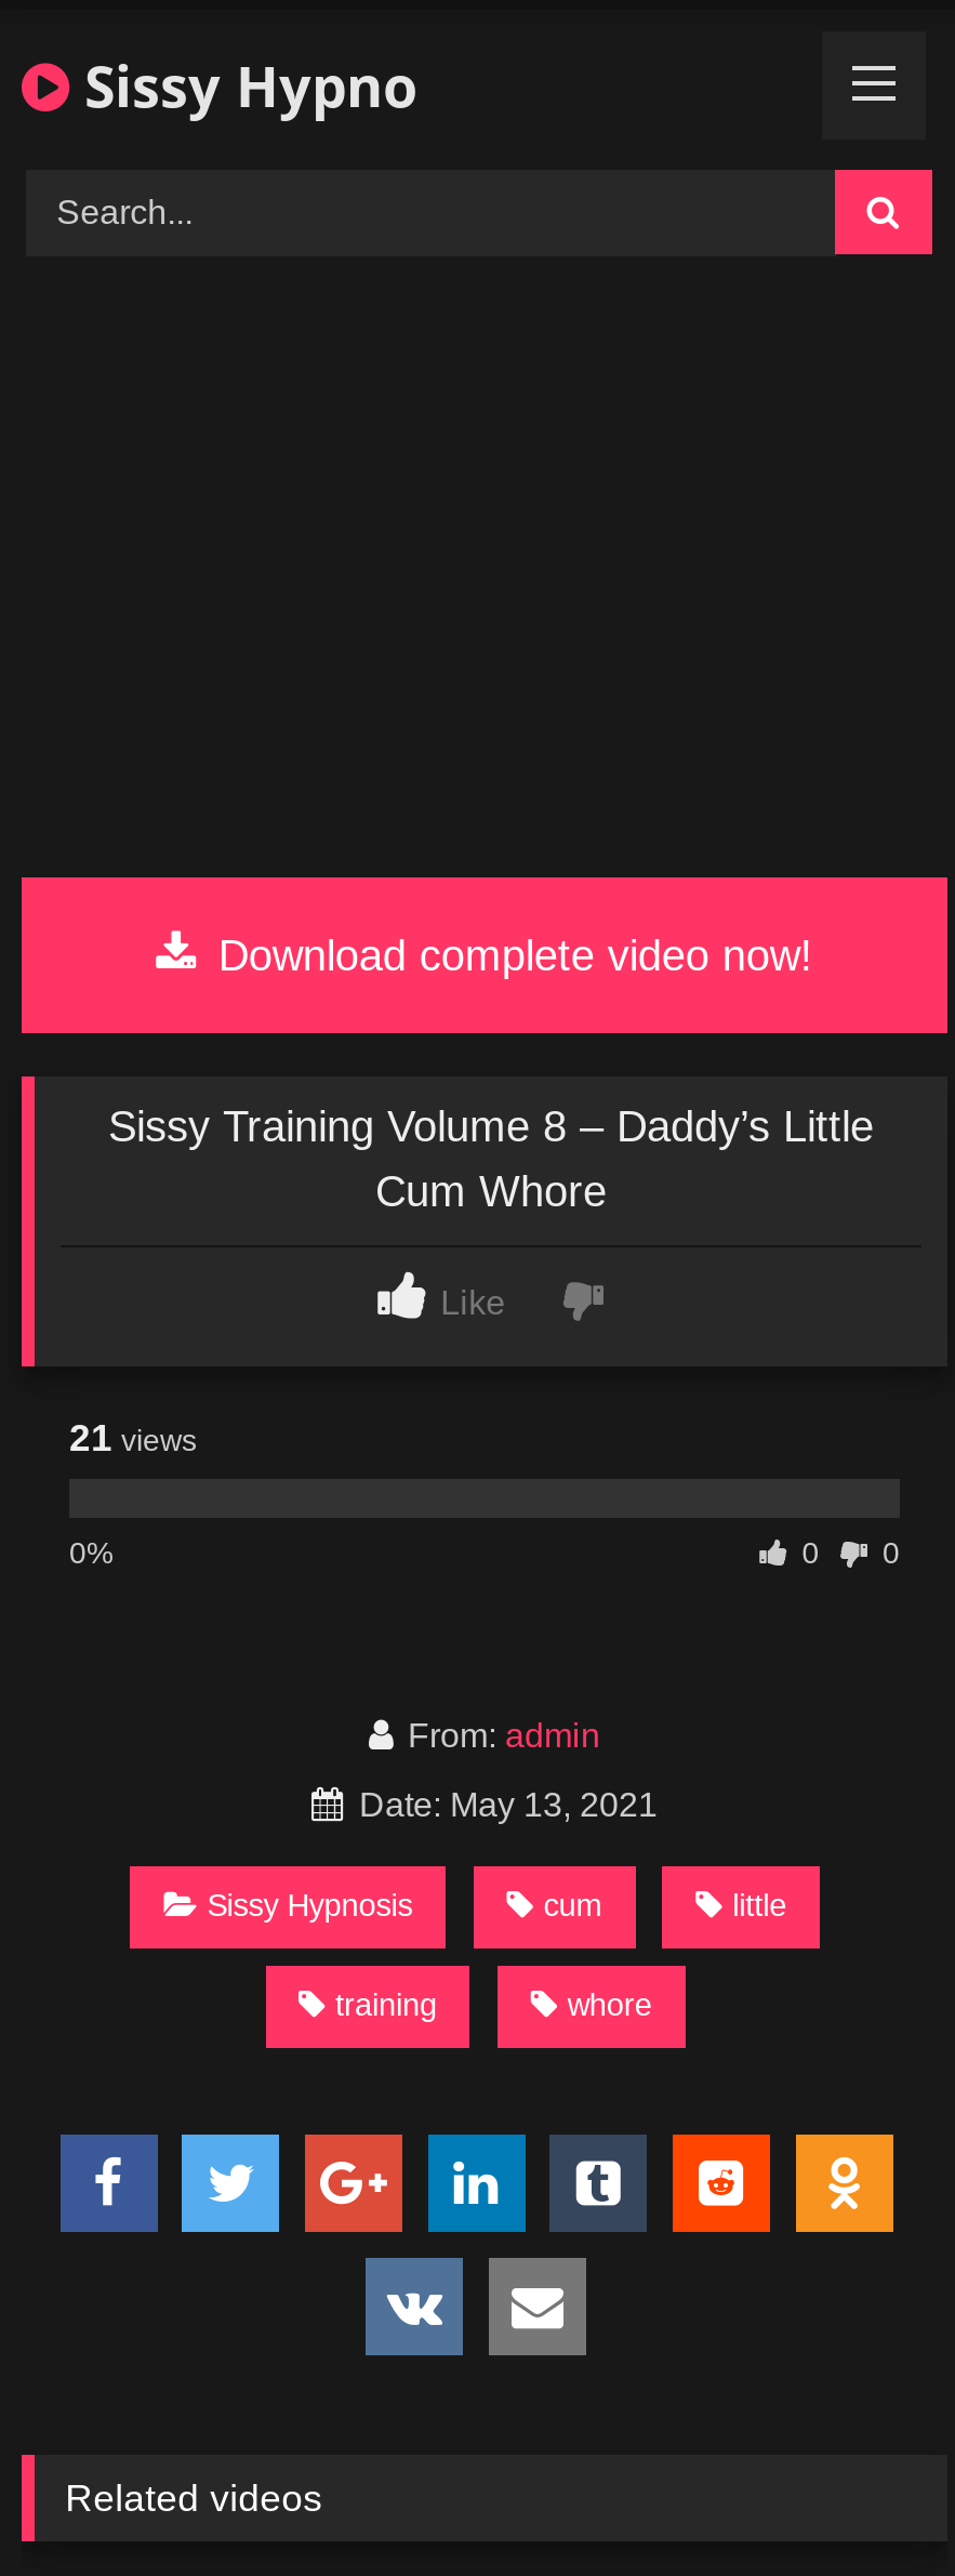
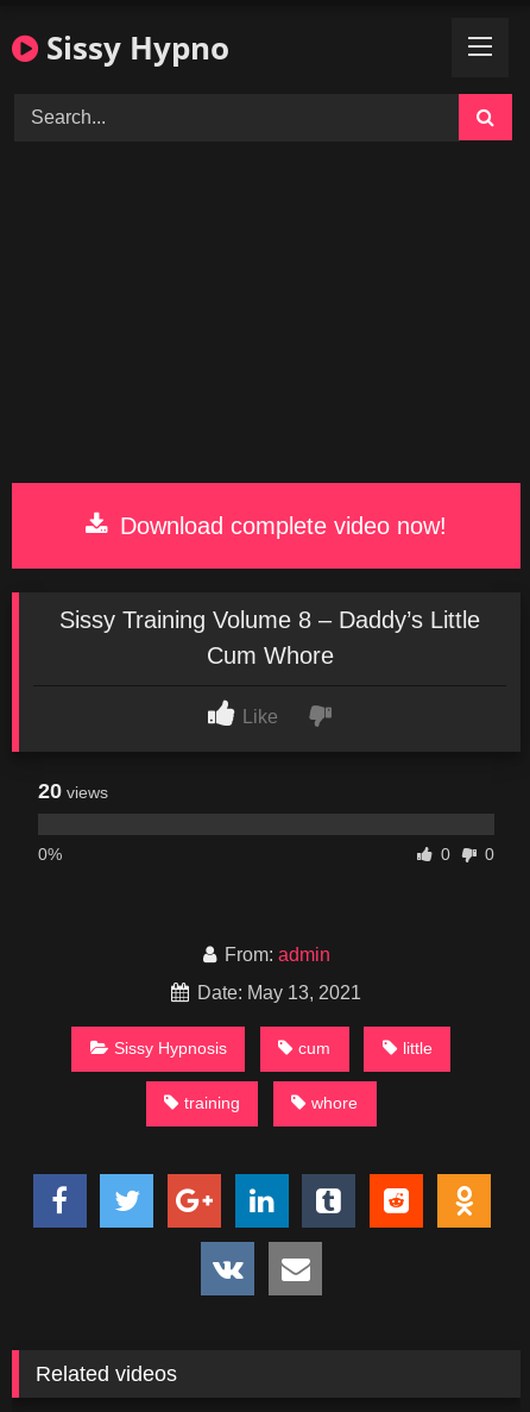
[69,1416,197,1460] 21 views -> [38,779,108,803] 20 views

